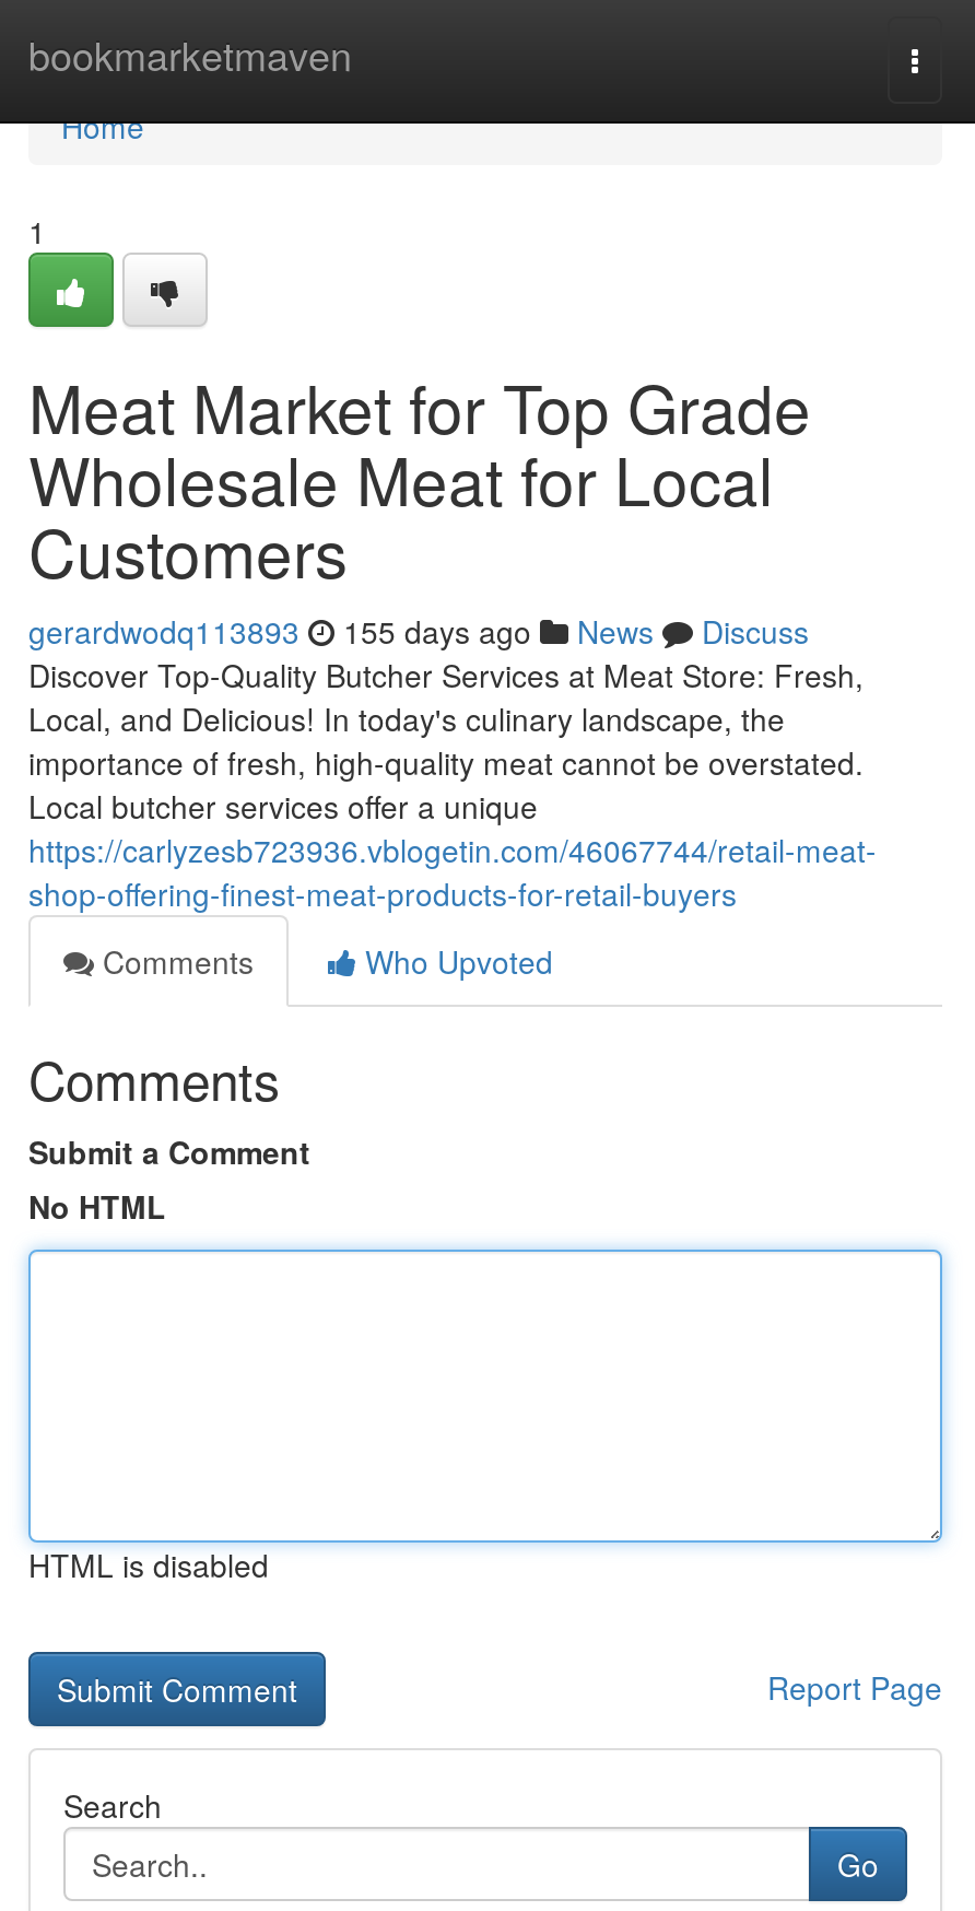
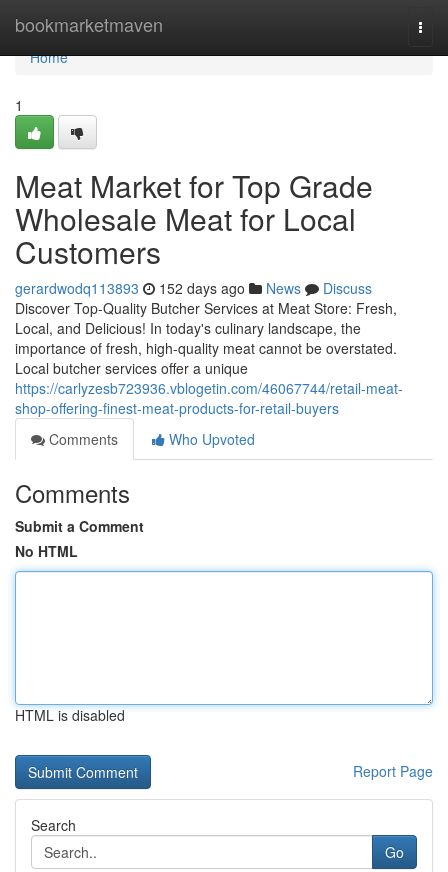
[28,609,809,653] gerardwodq113893 155 days ago News Discuss -> [15,278,372,298] gerardwodq113893 152 days ago News Discuss

